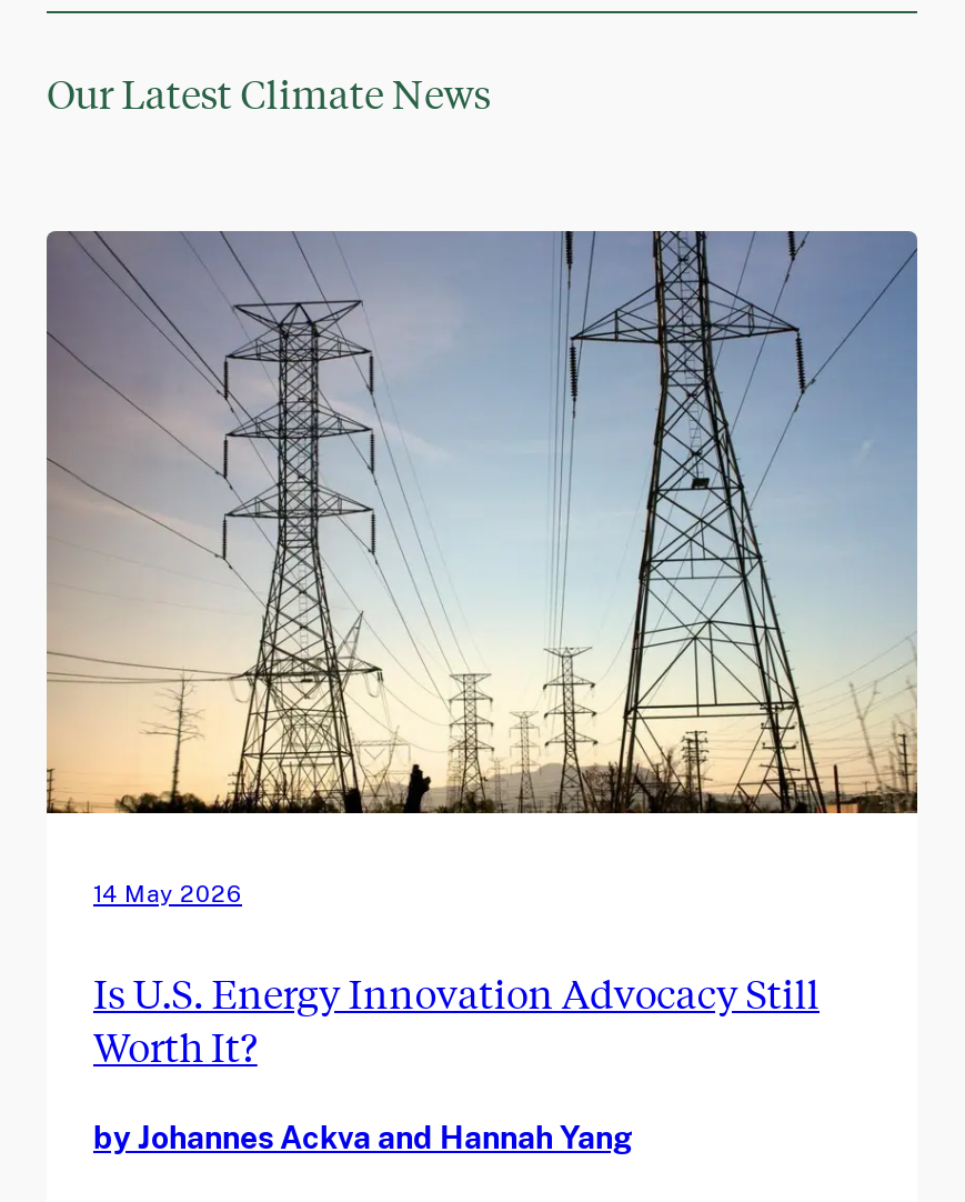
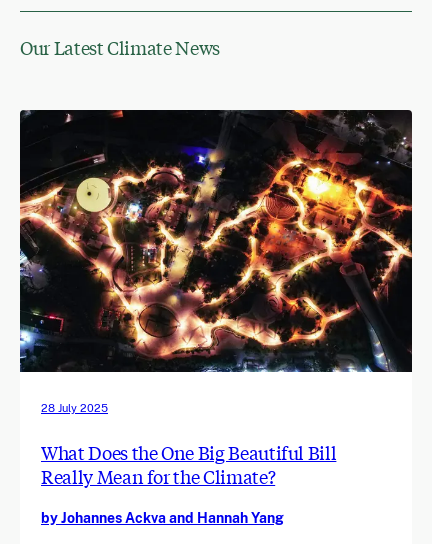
[44,229,919,905] [image] | 14 May 2026 -> [19,109,413,414] [image] | 28 July 2025
[93,962,820,1073] Is U.S. Energy Innovation Advocacy Still | Worth It? -> [41,439,336,489] What Does the One Big Beautiful Bill | Really Mean for the Climate?

